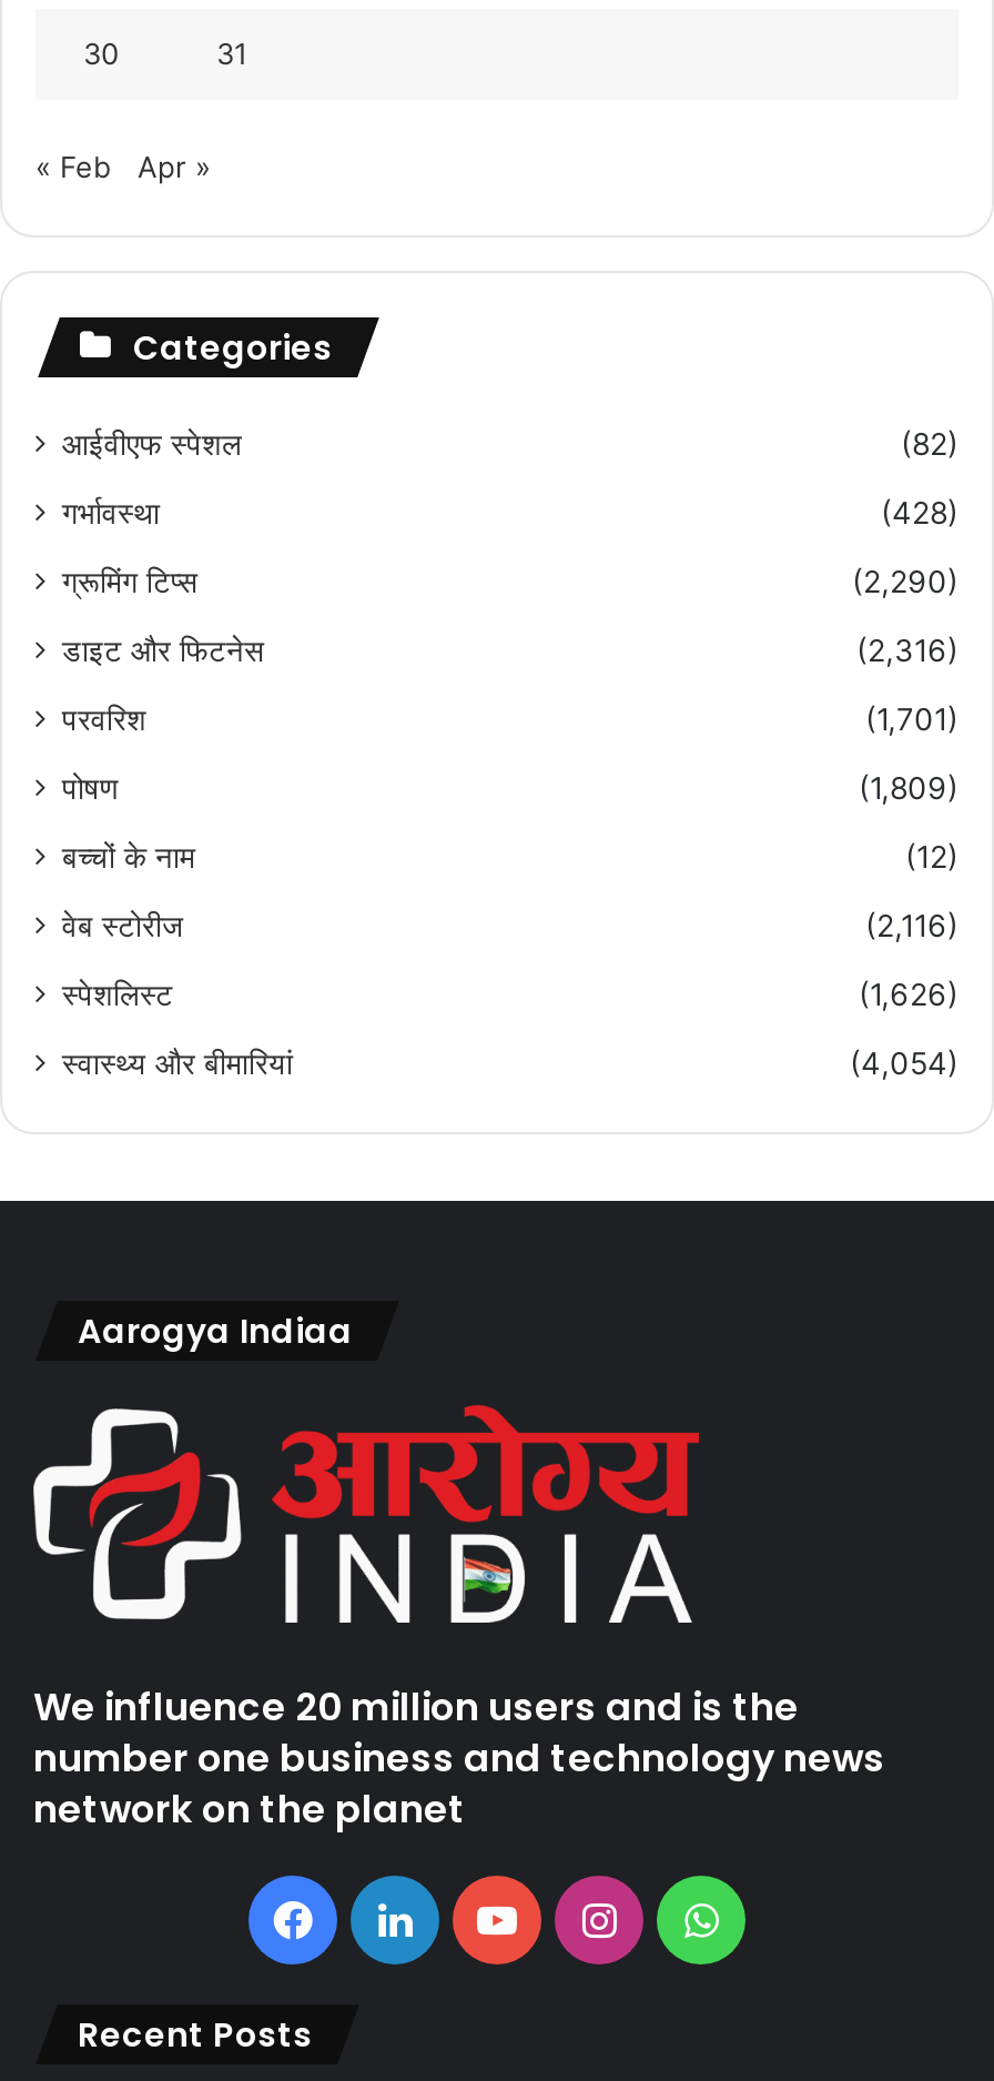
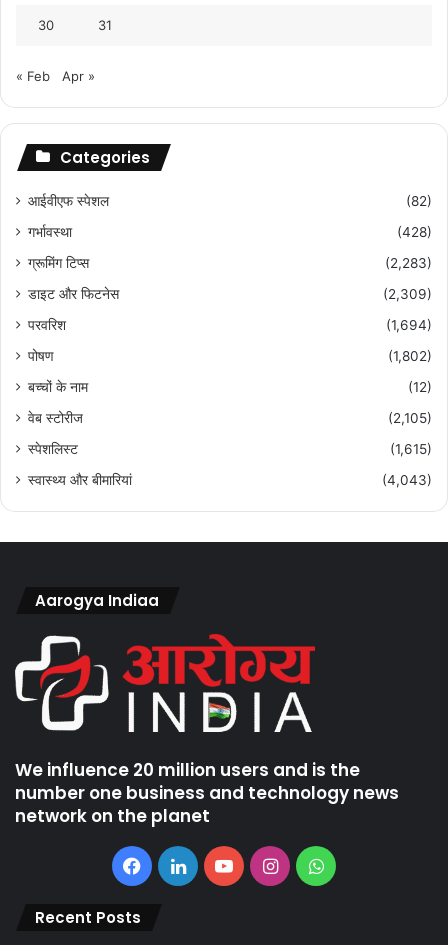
[852,564,958,599] (2,290) -> [385,255,432,271] (2,283)
[856,633,958,668] (2,316) -> [383,286,432,302] (2,309)
[865,701,958,737] (1,701) -> [386,317,432,333] (1,694)
[859,770,958,806] (1,809) -> [388,348,432,364] (1,802)
[865,908,958,943] (2,116) -> [388,410,432,426] (2,105)
[859,977,958,1012] (1,626) -> [390,441,432,457] (1,615)
[850,1045,958,1081] (4,054) -> [382,472,432,488] (4,043)

